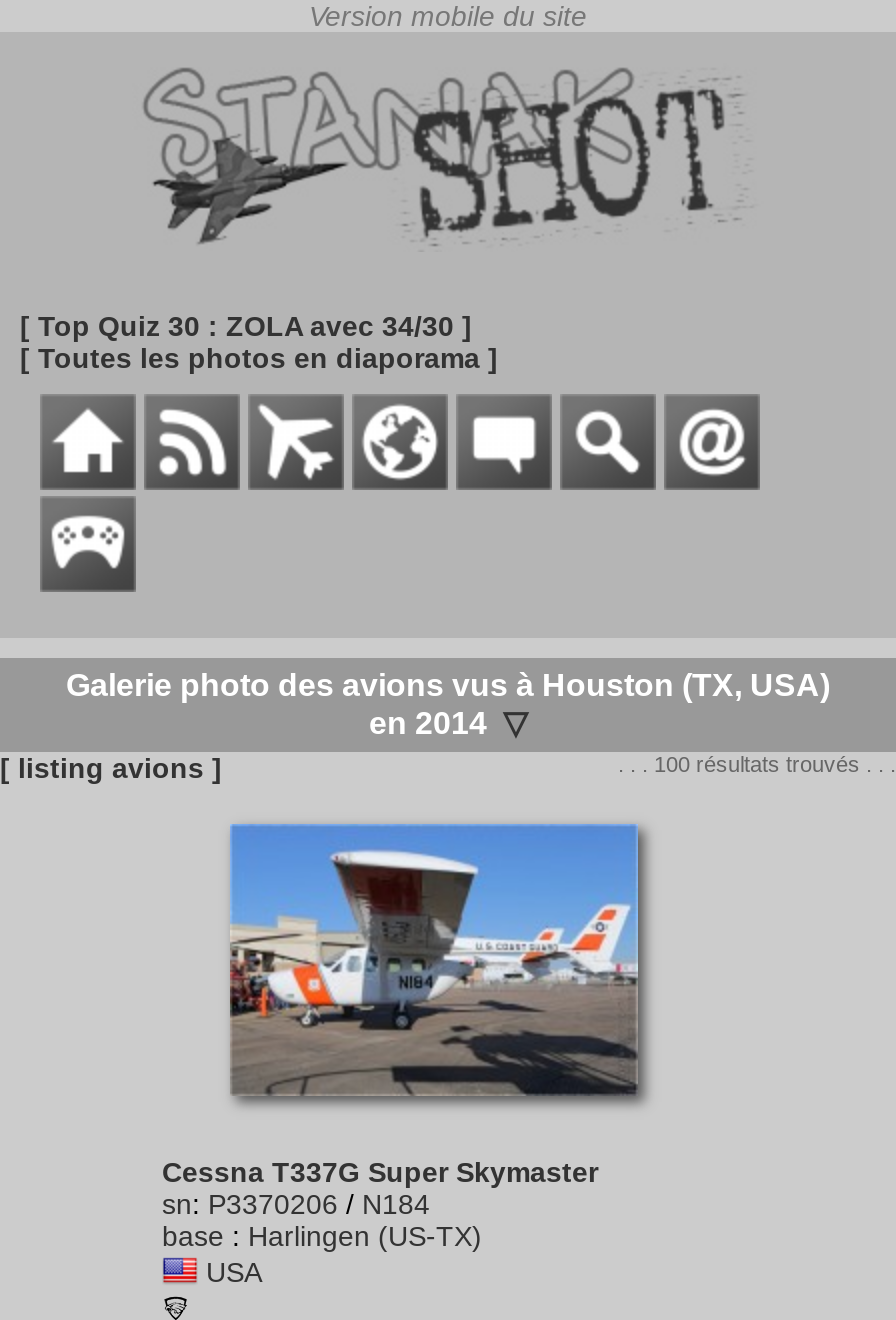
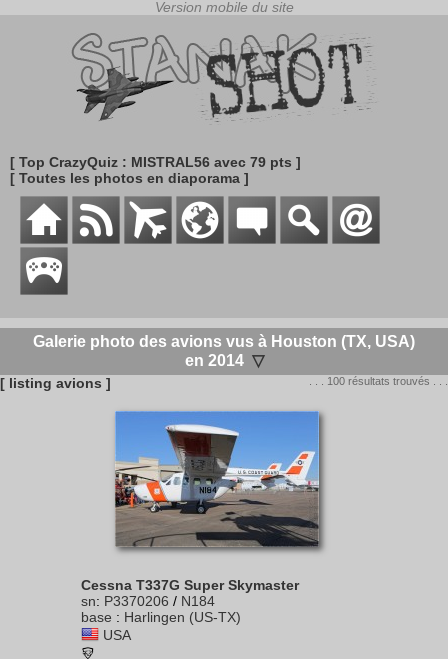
[20,310,472,342] [ Top Quiz 30 : ZOLA avec 34/30 ] -> [10,154,301,170] [ Top CrazyQuiz : MISTRAL56 avec 79 pts ]

